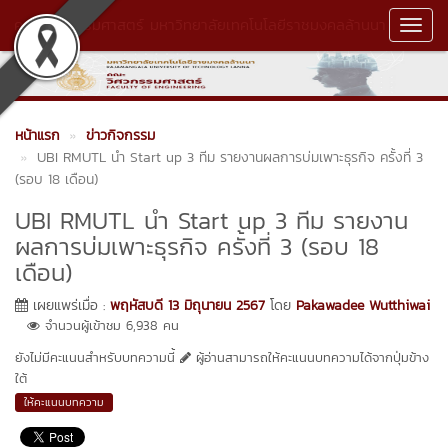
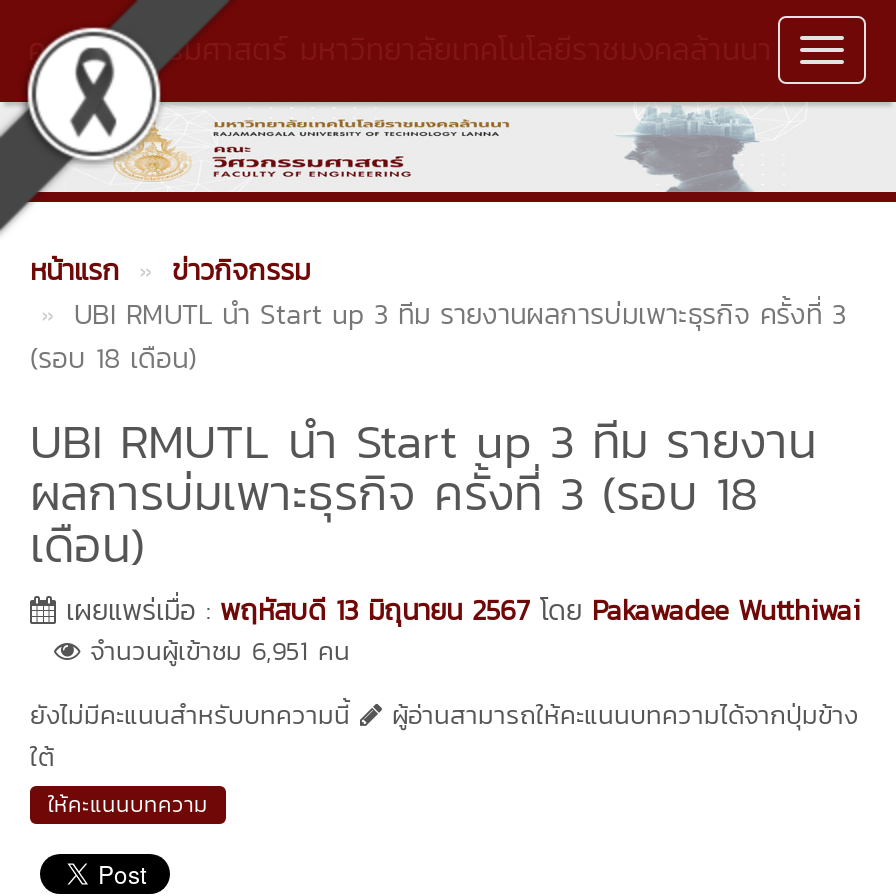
[40,316,179,335] จำนวนผู้เข้าชม 6,938 คน -> [80,632,350,670] จำนวนผู้เข้าชม 6,951 คน

